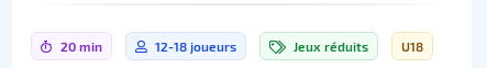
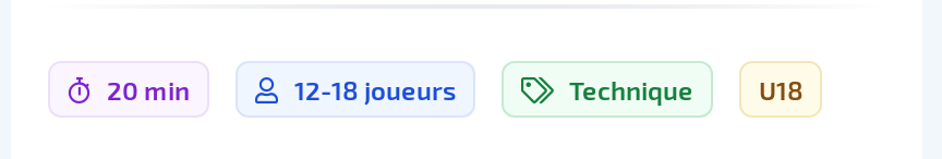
[290,38,368,54] Jeux réduits -> [563,73,693,103] Technique

